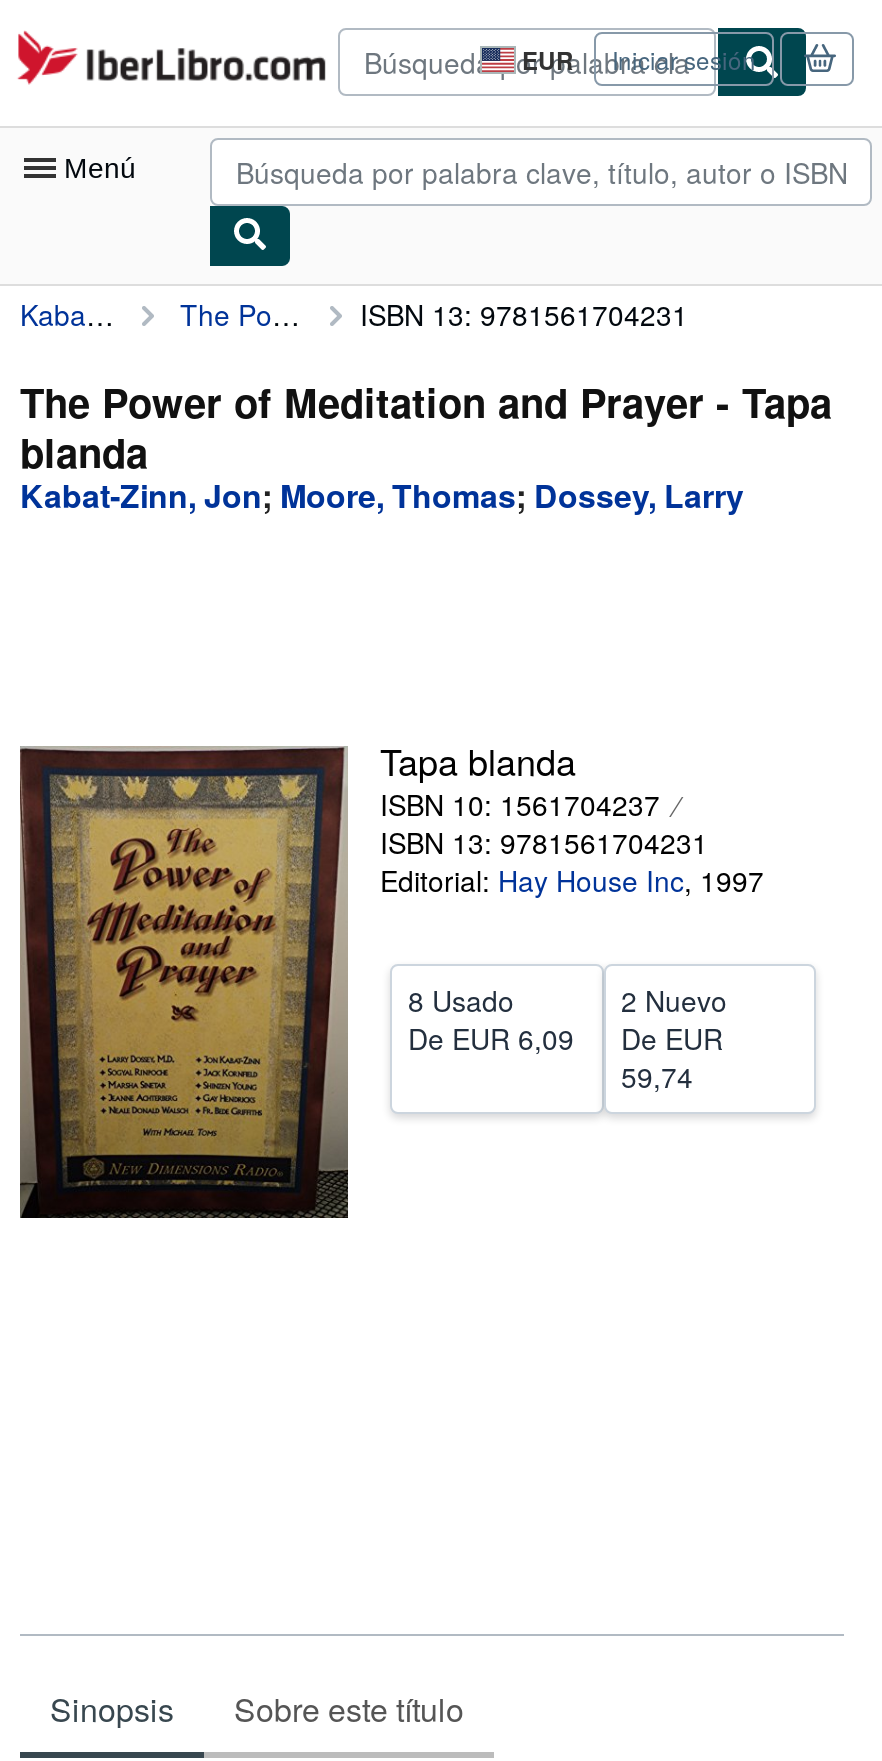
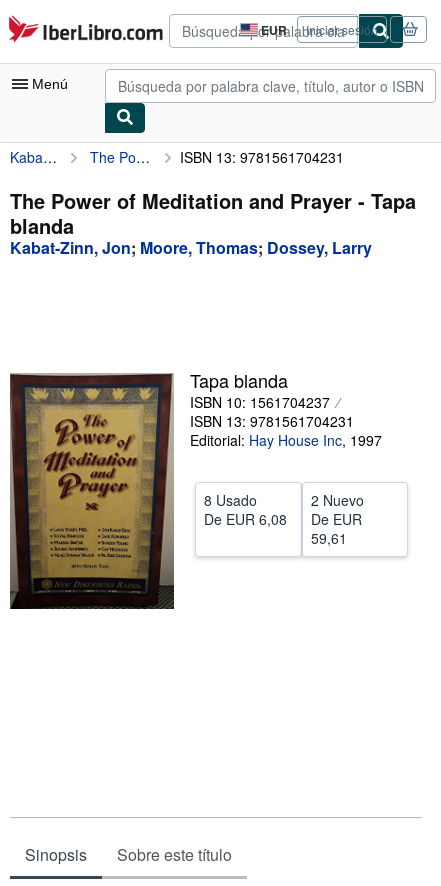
[408,1018,723,1058] De EUR 6,09 De EUR -> [204,509,361,529] De EUR 6,08 De EUR
[621,1056,693,1096] 59,74 -> [310,528,346,548] 59,61

